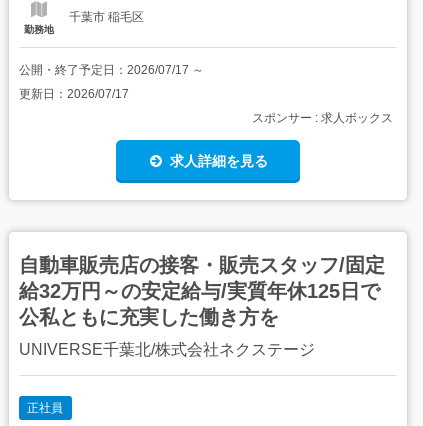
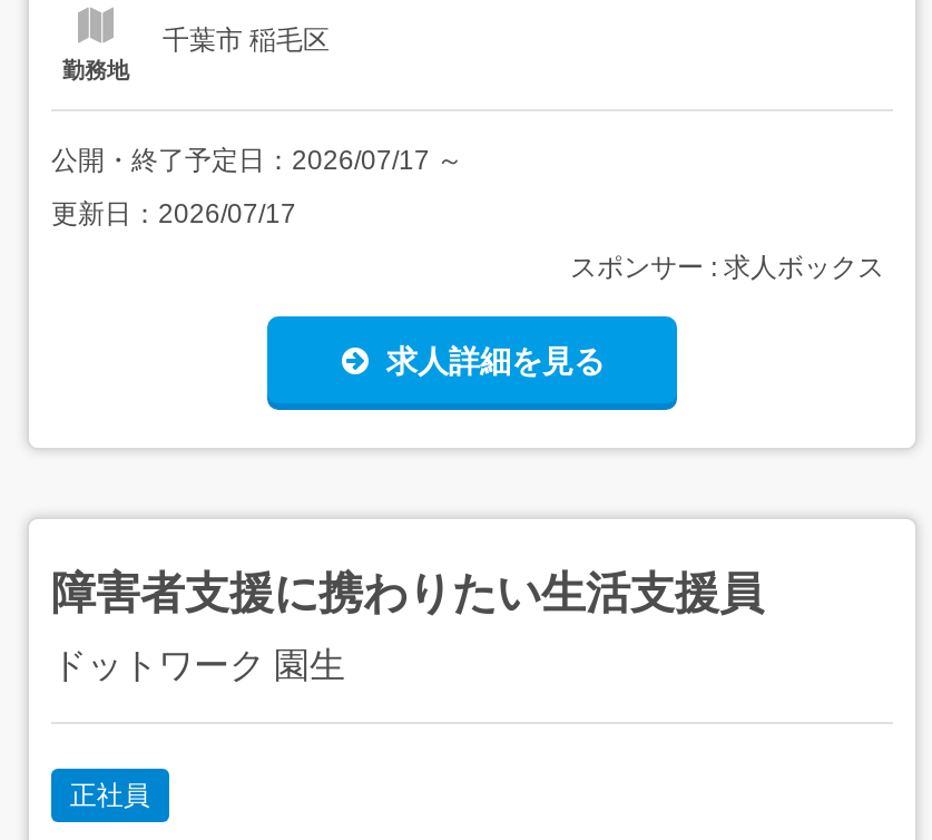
[19,254,385,328] 自動車販売店の接客・販売スタッフ/固定 | 給32万円～の安定給与/実質年休125日で | 公私ともに充実した働き方を -> [51,569,764,618] 障害者支援に携わりたい生活支援員
[19,341,315,358] UNIVERSE千葉北/株式会社ネクステージ -> [51,647,345,685] ドットワーク 園生

